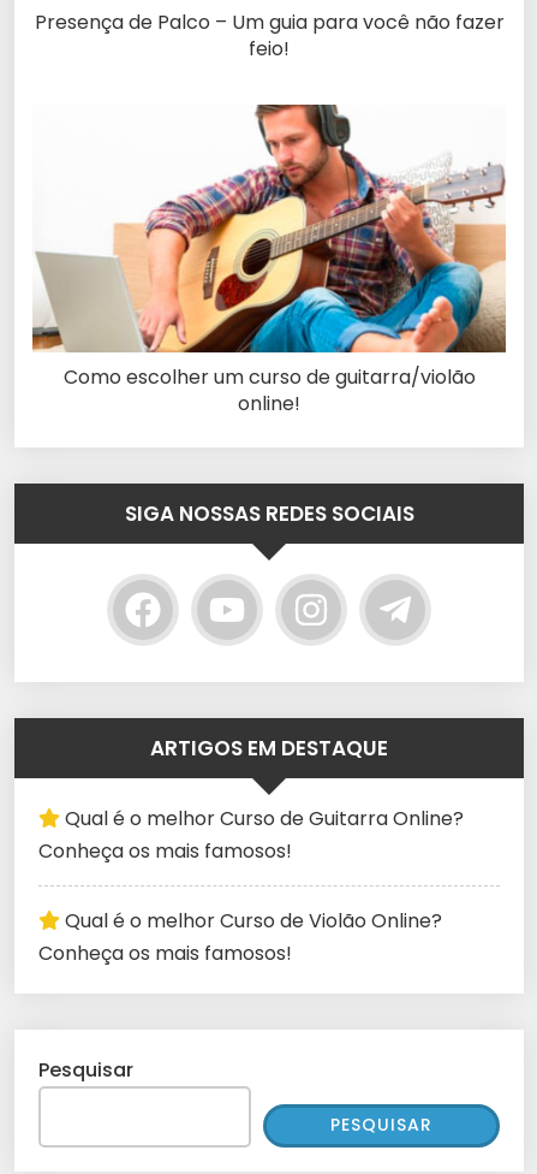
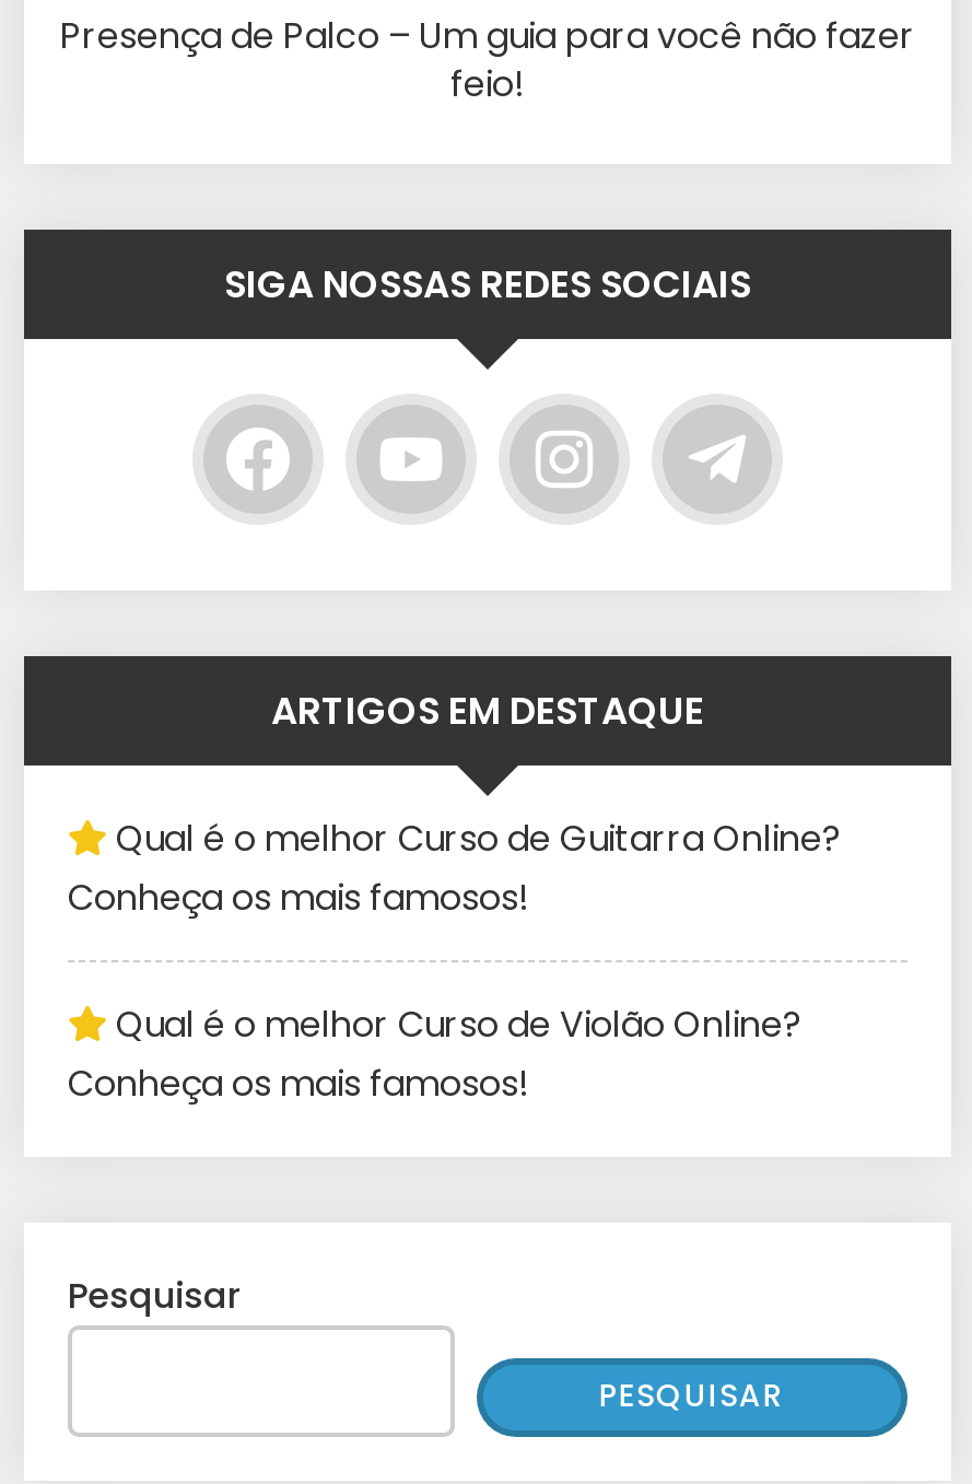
[31,103,507,417] [image] | Como escolher um curso de guitarra/violão | online! -> none

